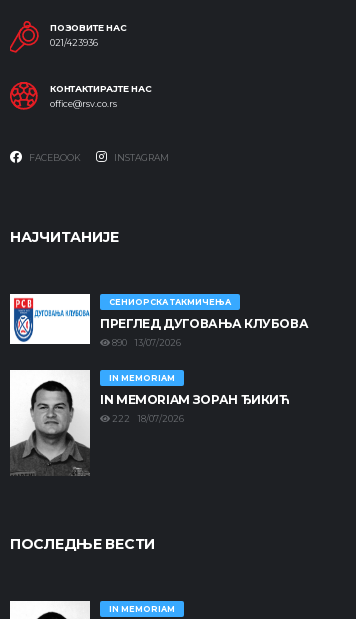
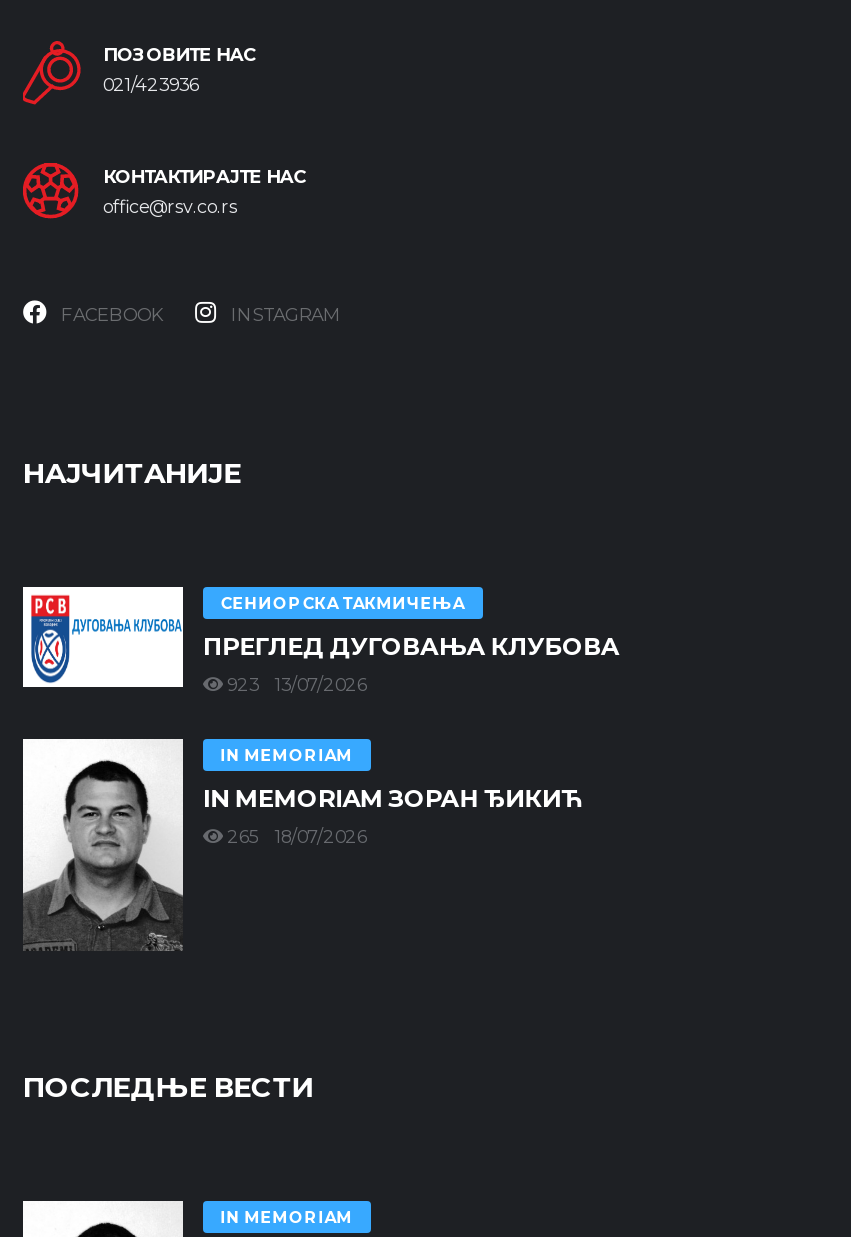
[110,337,181,348] 890 13/07/2026 -> [223,674,367,696] 923 13/07/2026
[110,413,184,424] 222 18/07/2026 -> [223,826,367,848] 265 18/07/2026

